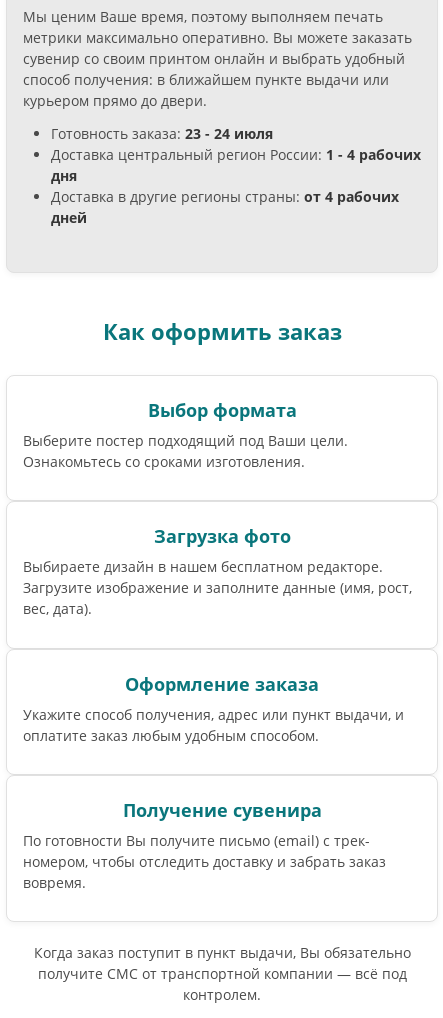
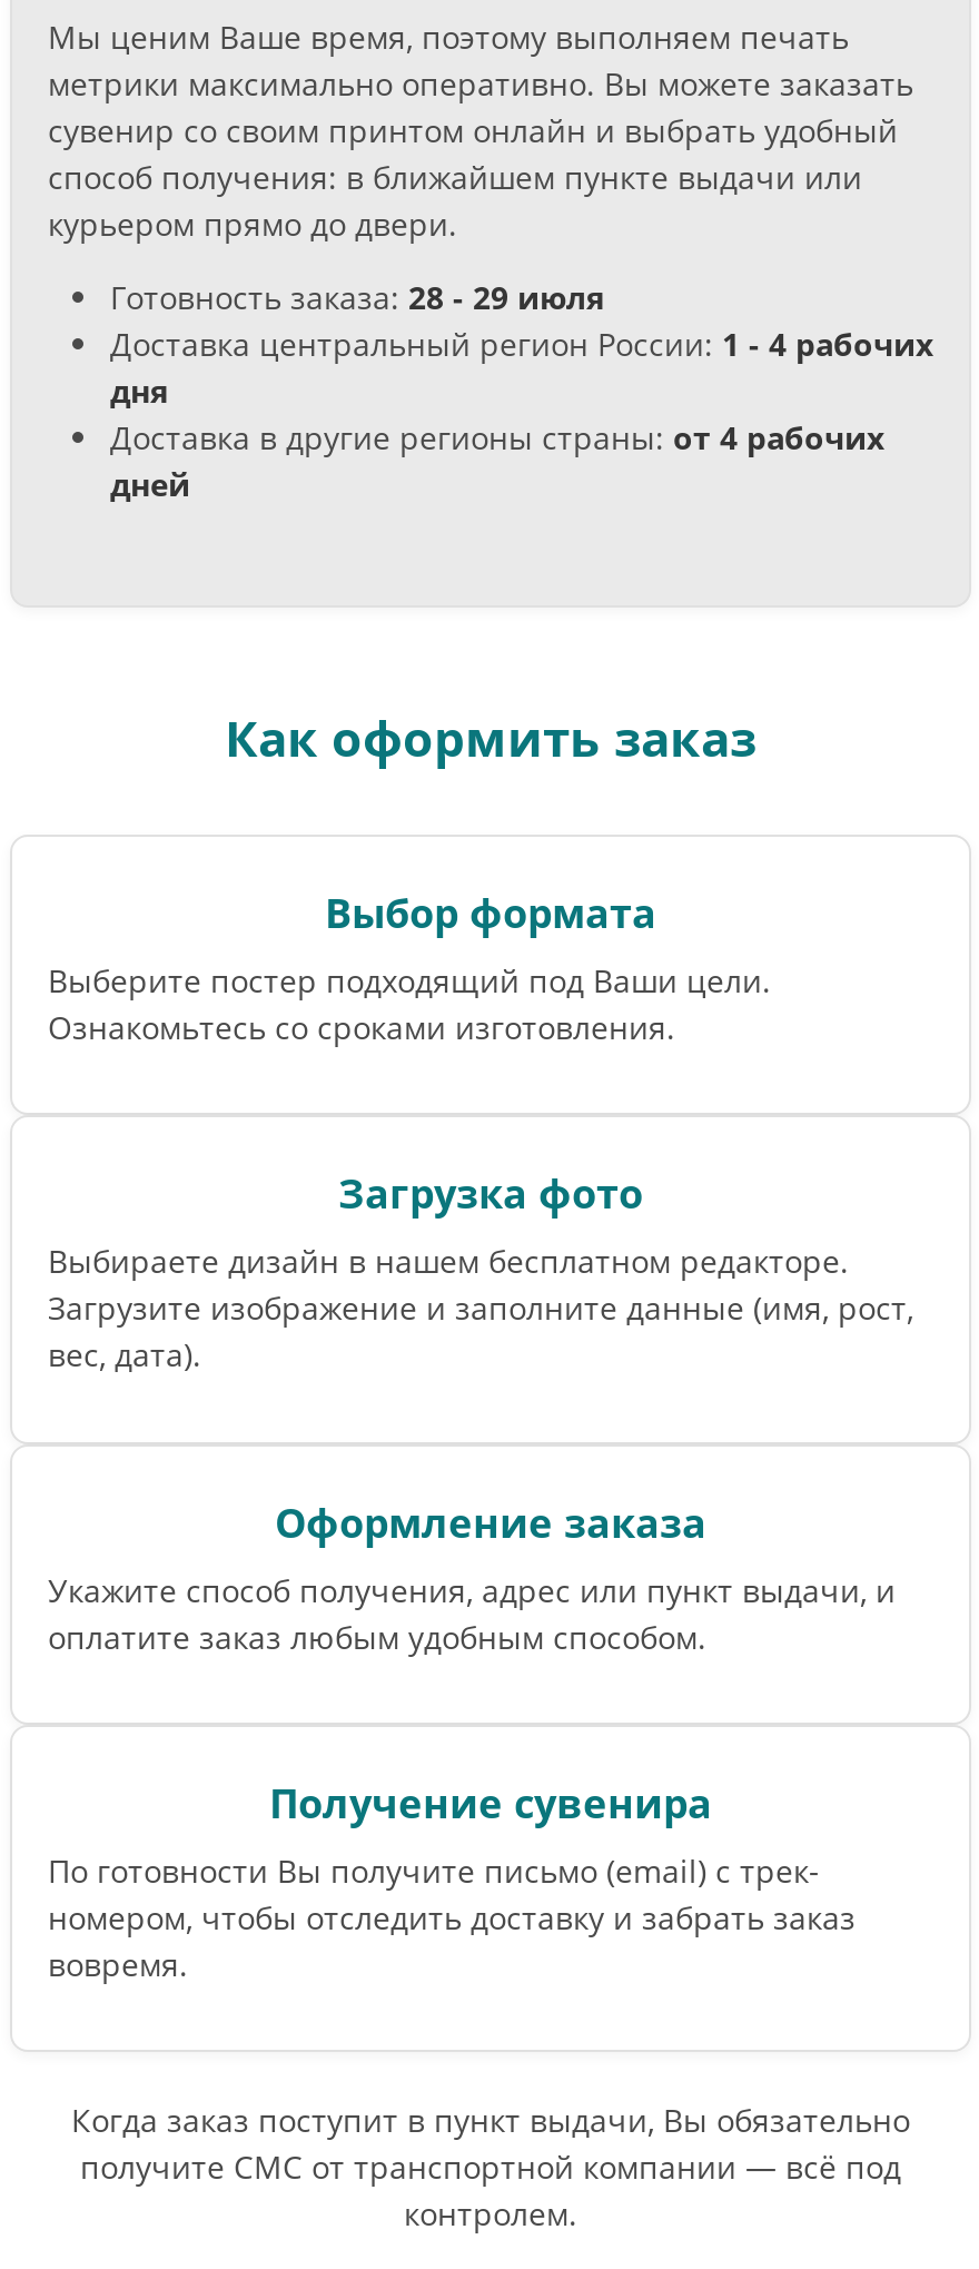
[51,124,273,143] Готовность заказа: 23 - 24 июля -> [110,276,604,318] Готовность заказа: 28 - 29 июля

